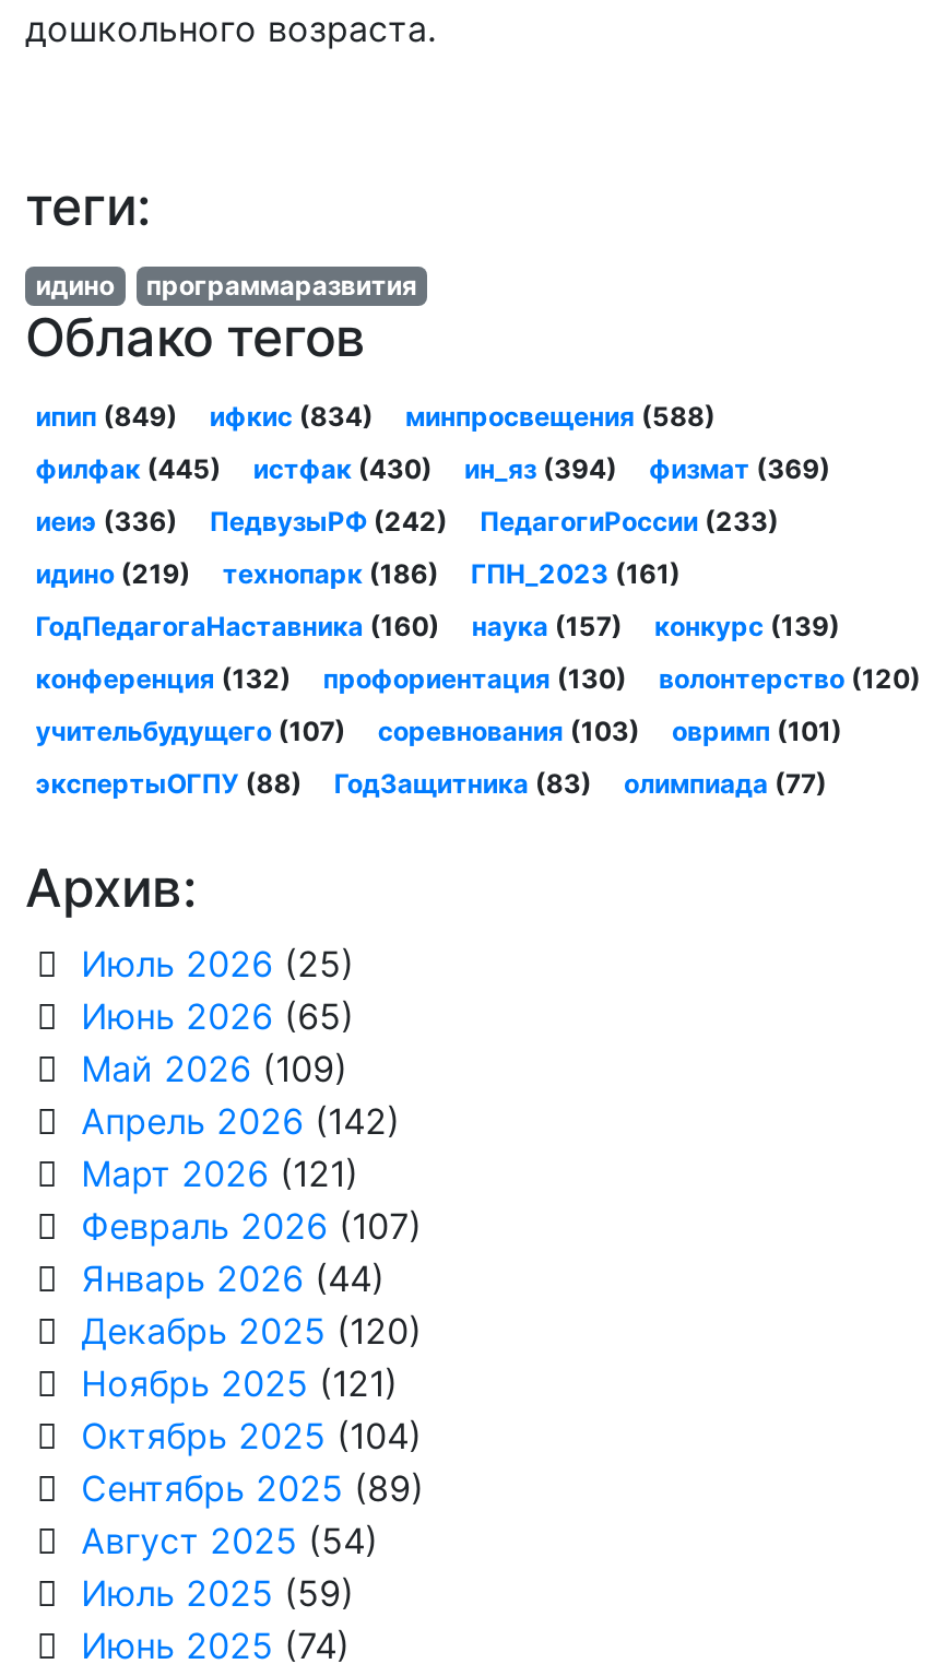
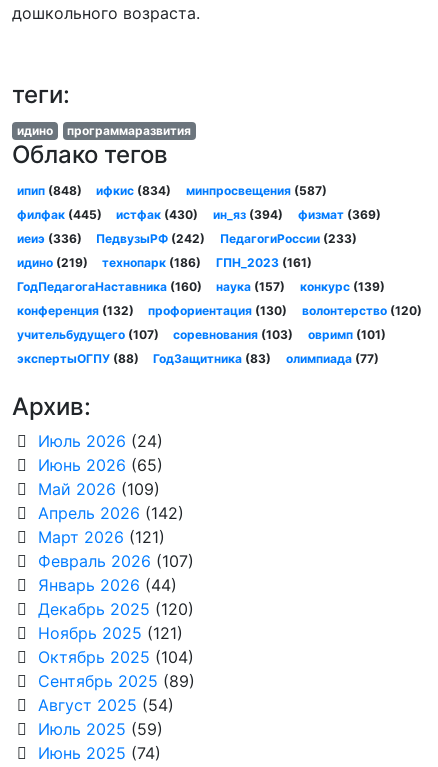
[36,401,178,434] ипип (849) -> [17,183,82,198] ипип (848)
[405,401,716,434] минпросвещения (588) -> [186,183,327,198] минпросвещения (587)
[81,943,354,986] Июль 2026 (25) -> [38,431,163,451] Июль 2026 (24)

